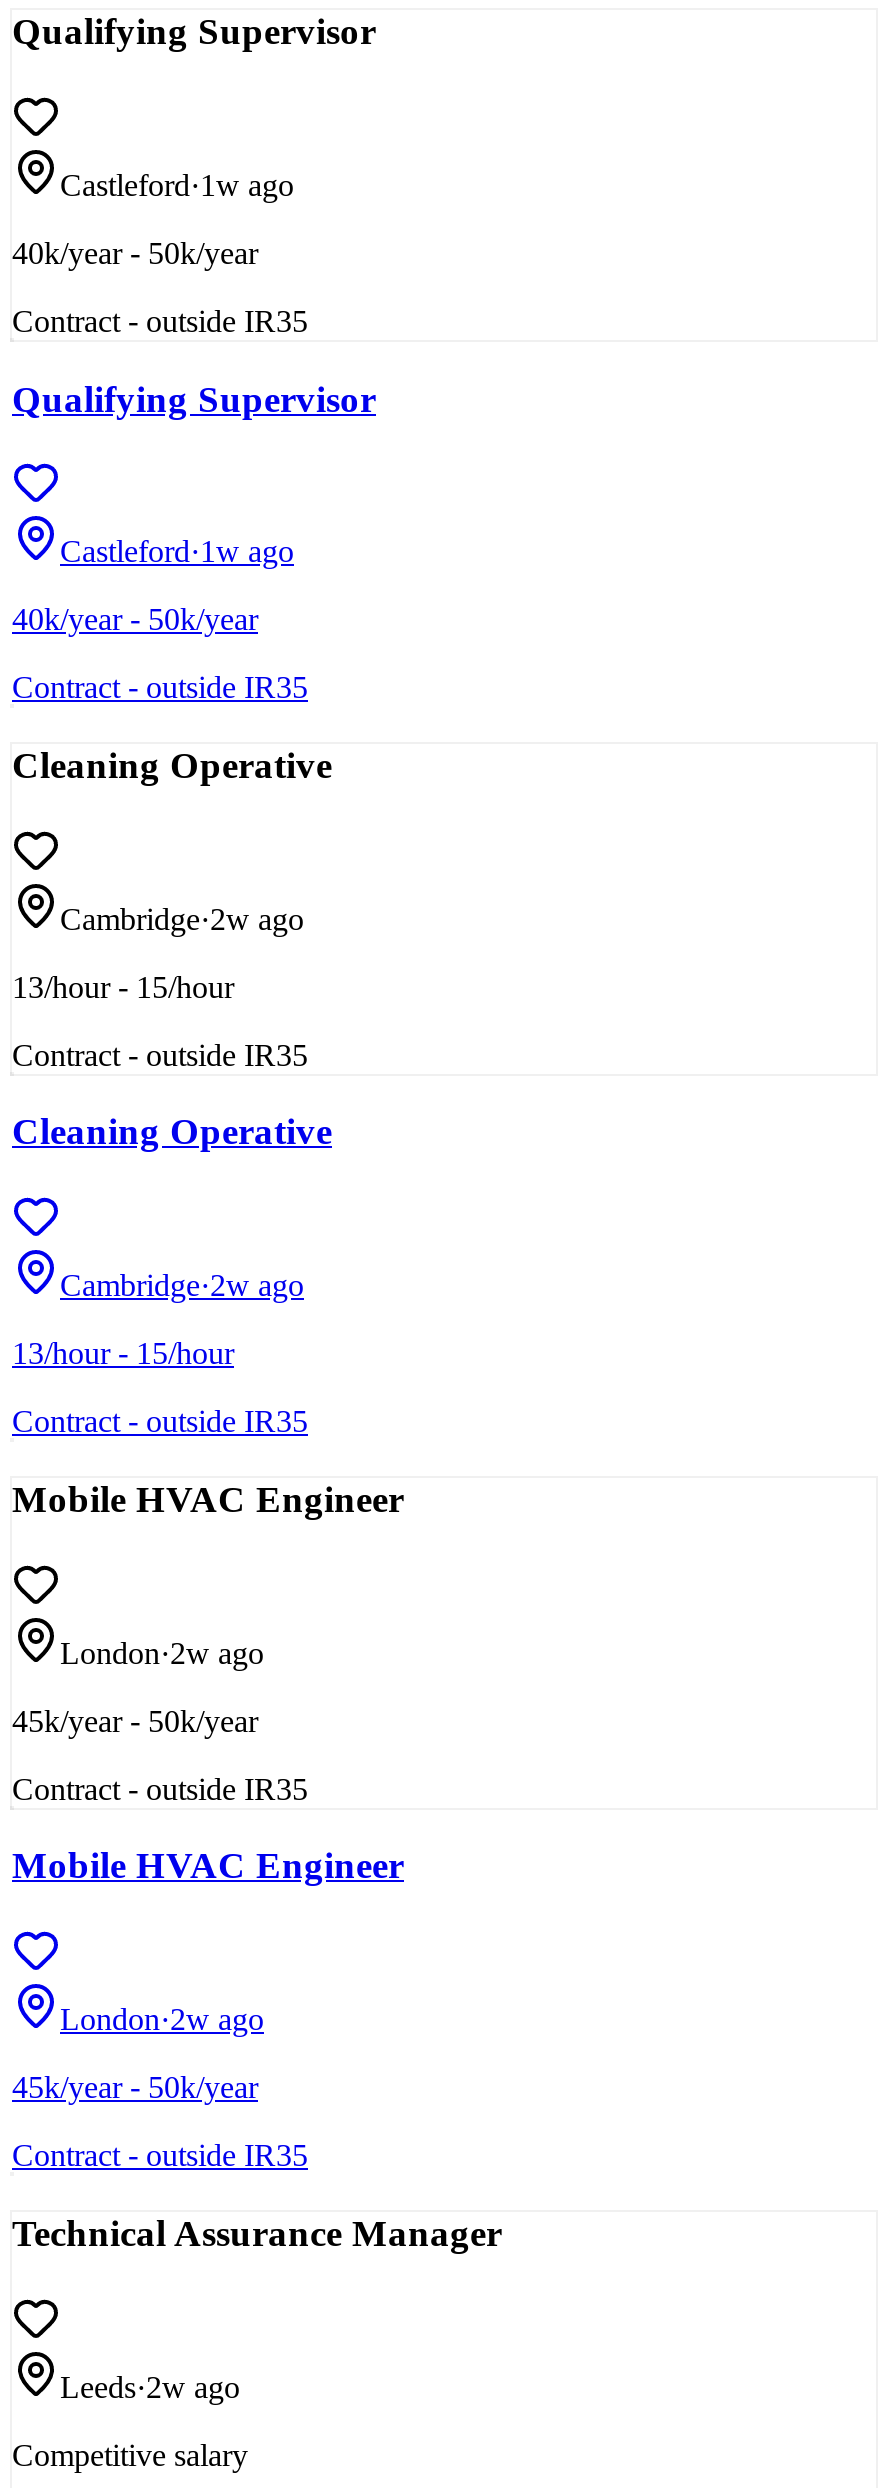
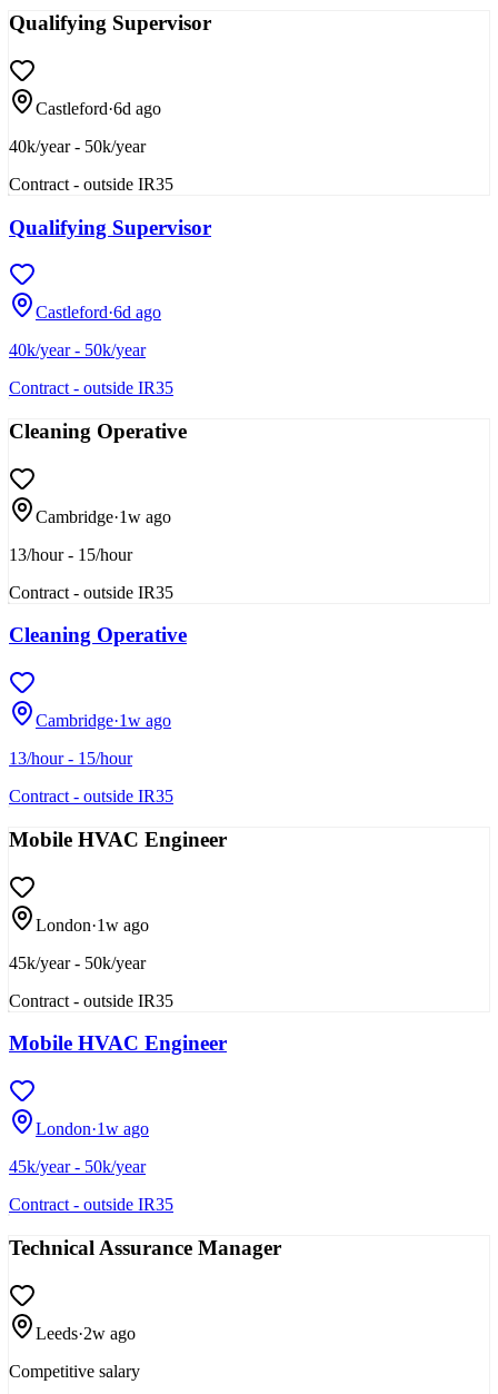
[60,168,294,202] Castleford · 1w ago -> [36,99,161,118] Castleford · 6d ago
[60,535,294,569] Castleford · 1w ago -> [36,303,161,322] Castleford · 6d ago
[60,902,304,936] Cambridge·2w ago -> [36,507,171,526] Cambridge·1w ago
[60,1268,304,1302] Cambridge·2w ago -> [36,711,171,730] Cambridge·1w ago
[60,1635,264,1669] London·2w ago -> [36,915,149,934] London·1w ago
[60,2002,264,2036] London·2w ago -> [36,1119,149,1138] London·1w ago

